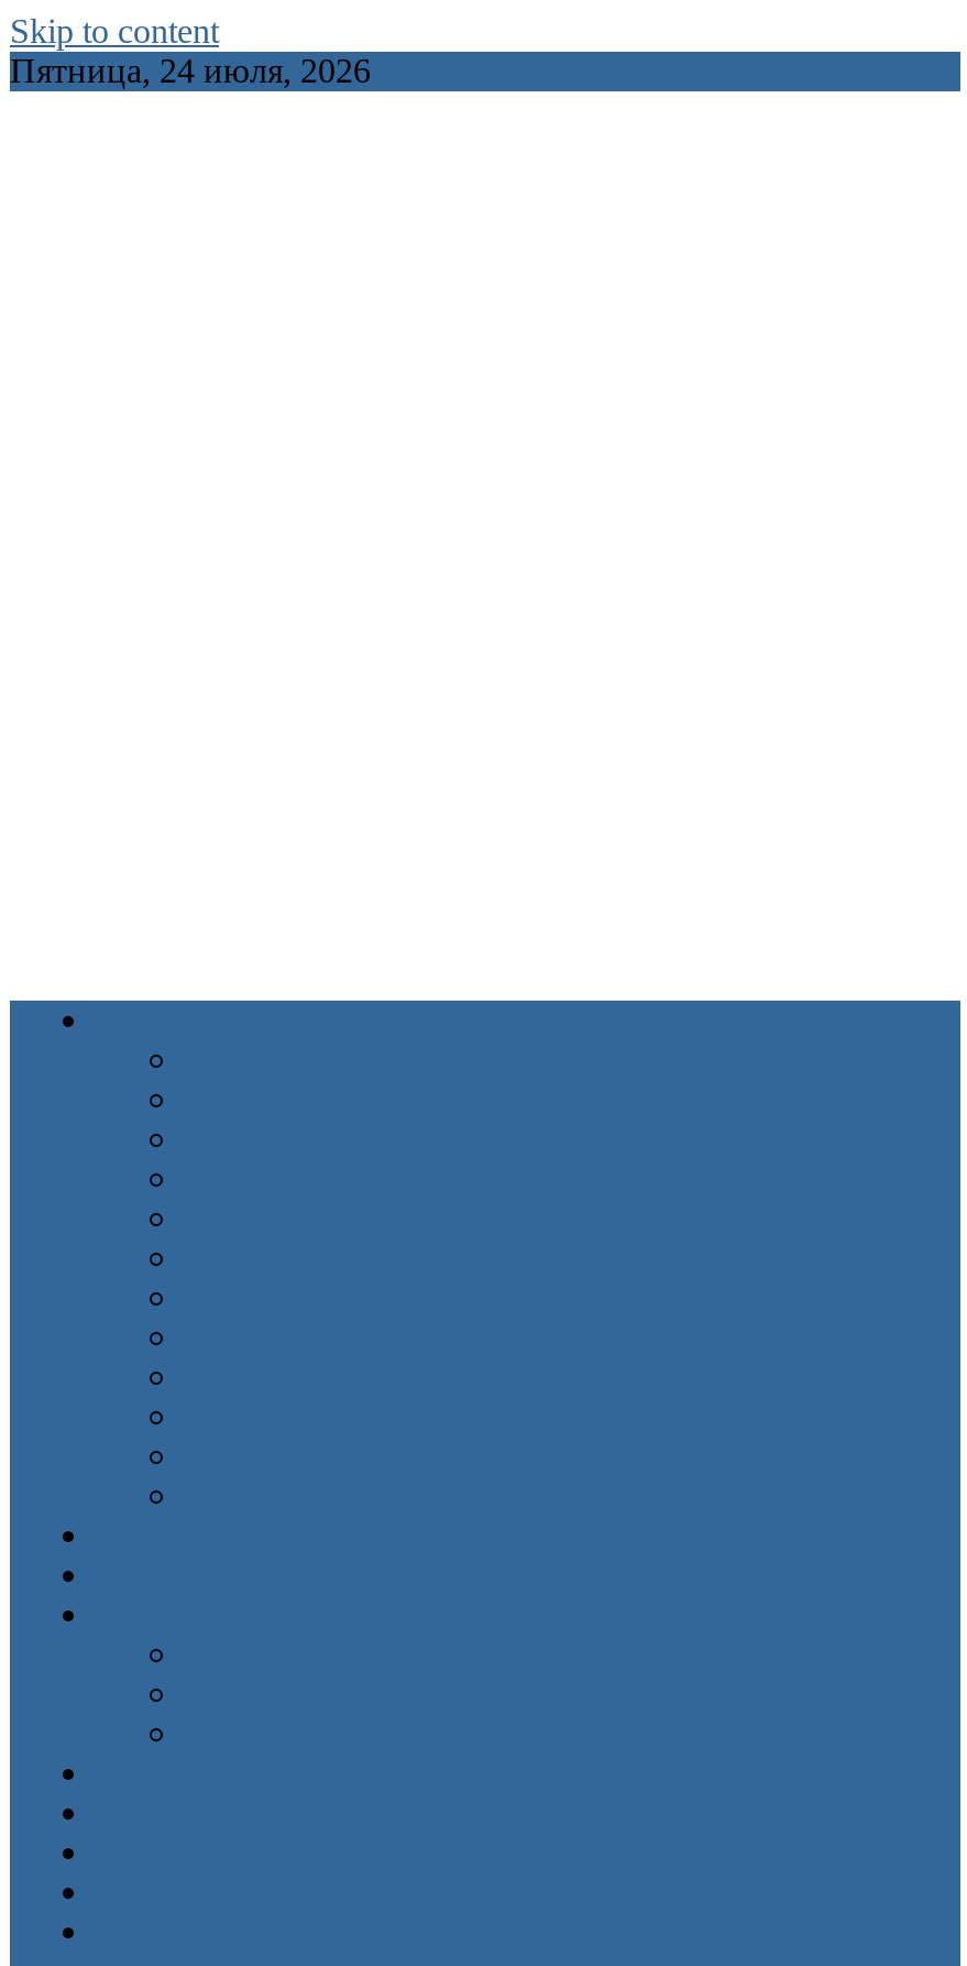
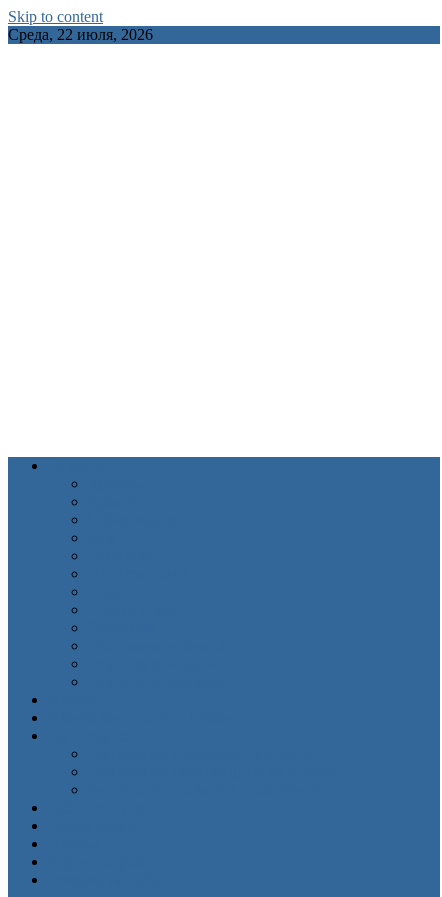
[10,52,371,89] Пятница, 24 июля, 2026 -> [8,26,153,43] Среда, 22 июля, 2026

